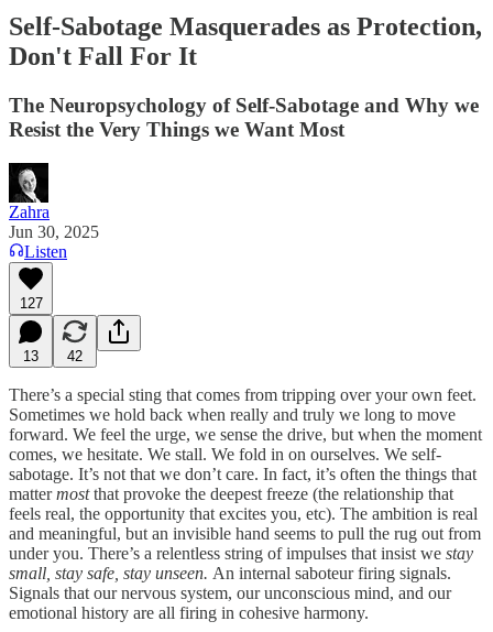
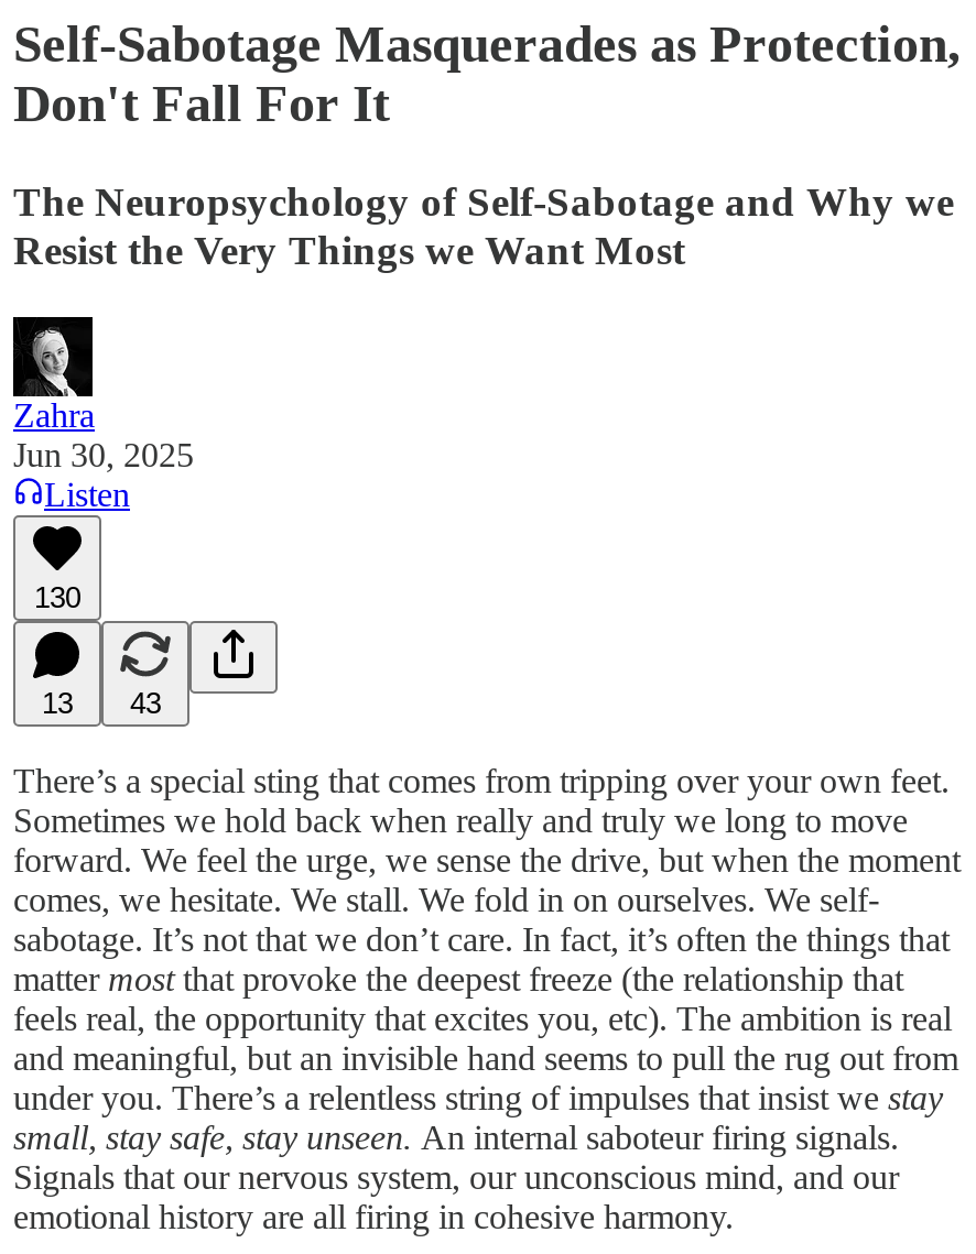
[19,295,42,311] 127 -> [34,580,80,613] 130
[23,347,83,364] 13 42 -> [42,686,161,719] 13 43

